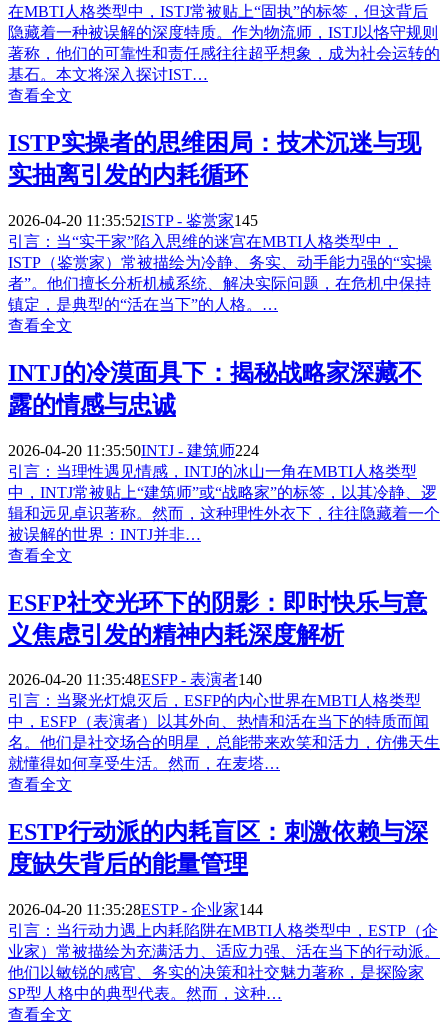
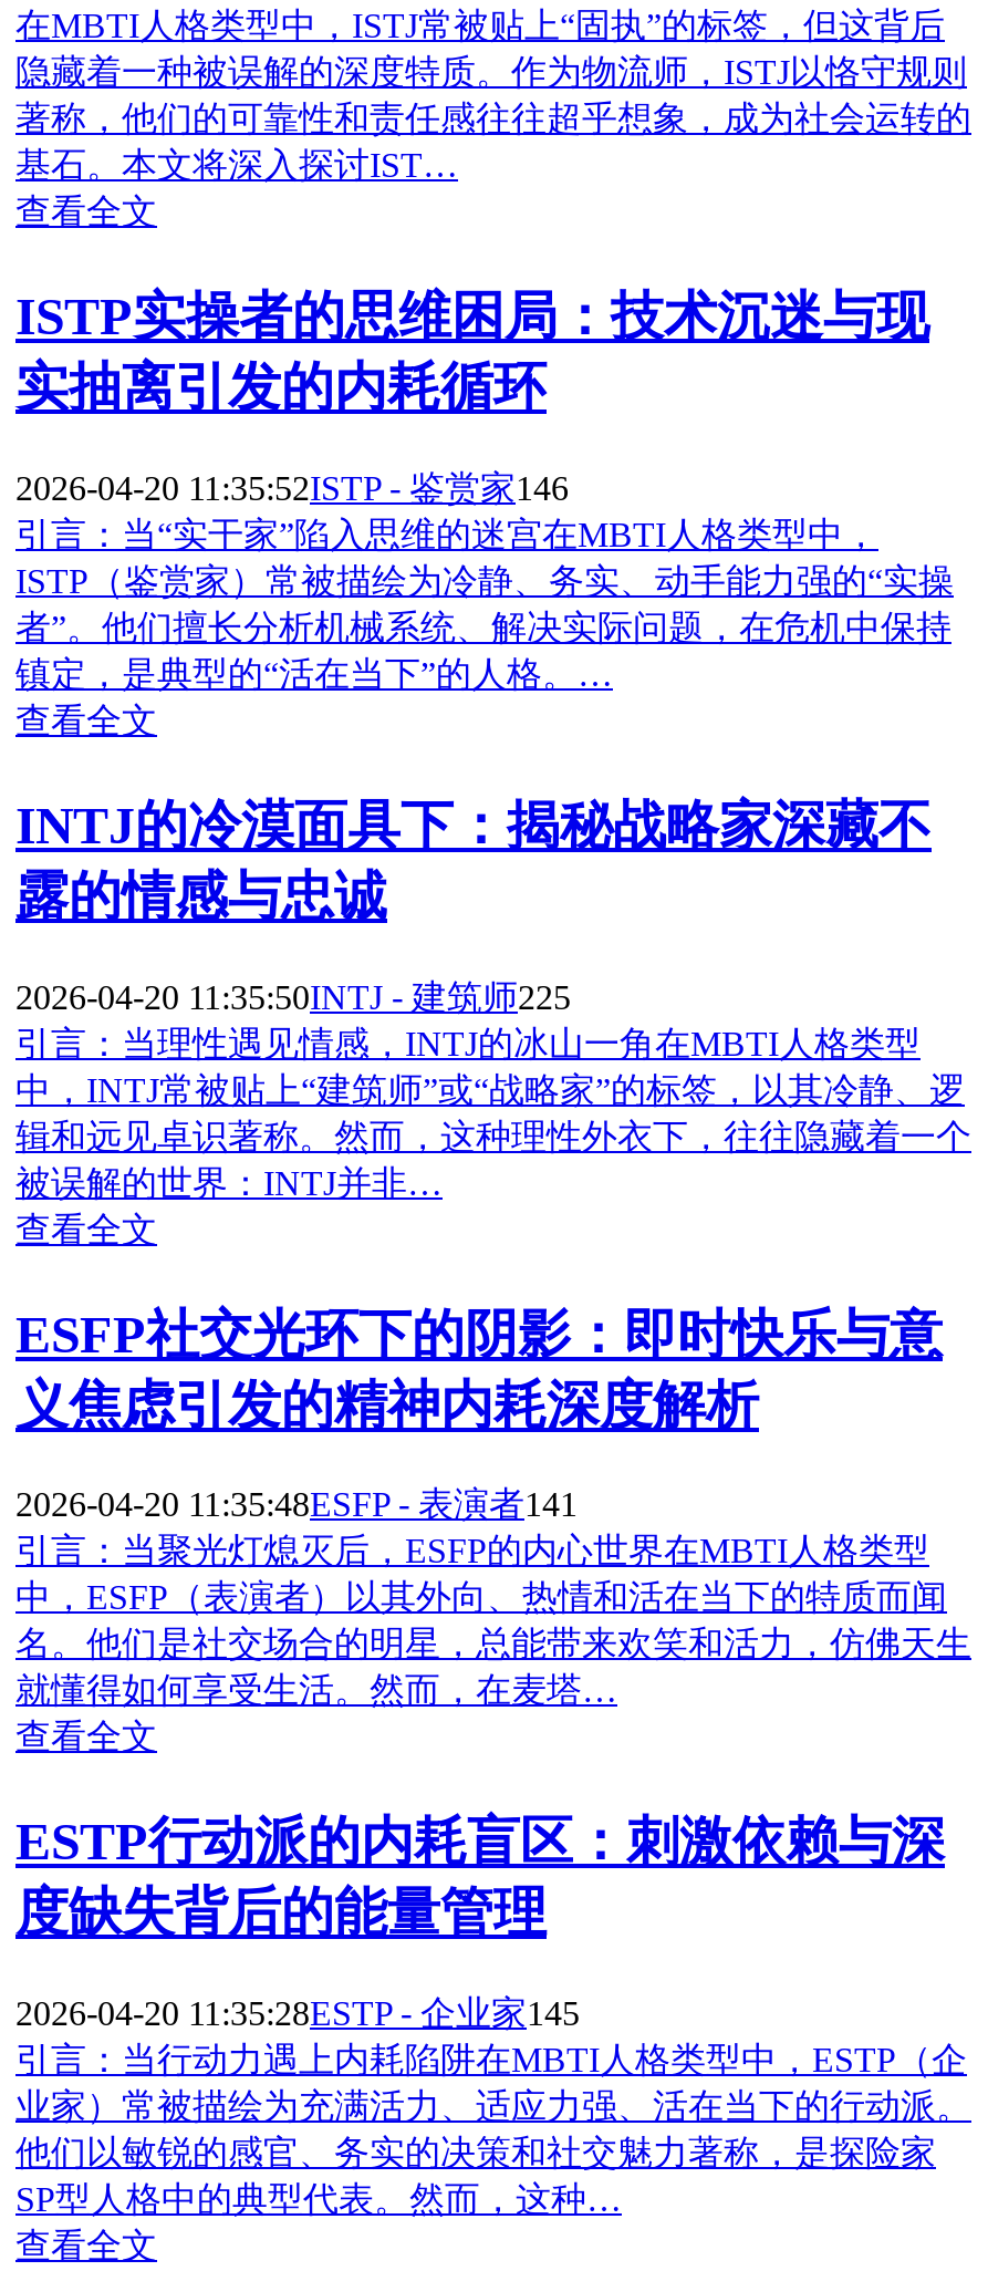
[8,212,258,229] 2026-04-20 11:35:52ISTP - 鉴赏家145 -> [15,469,569,506] 2026-04-20 11:35:52ISTP - 鉴赏家146
[8,442,259,459] 2026-04-20 11:35:50INTJ - 建筑师224 -> [15,977,571,1015] 2026-04-20 11:35:50INTJ - 建筑师225
[8,671,262,688] 2026-04-20 11:35:48ESFP - 表演者140 -> [15,1486,578,1524] 2026-04-20 11:35:48ESFP - 表演者141
[8,901,263,918] 2026-04-20 11:35:28ESTP - 企业家144 -> [15,1995,580,2032] 2026-04-20 11:35:28ESTP - 企业家145

